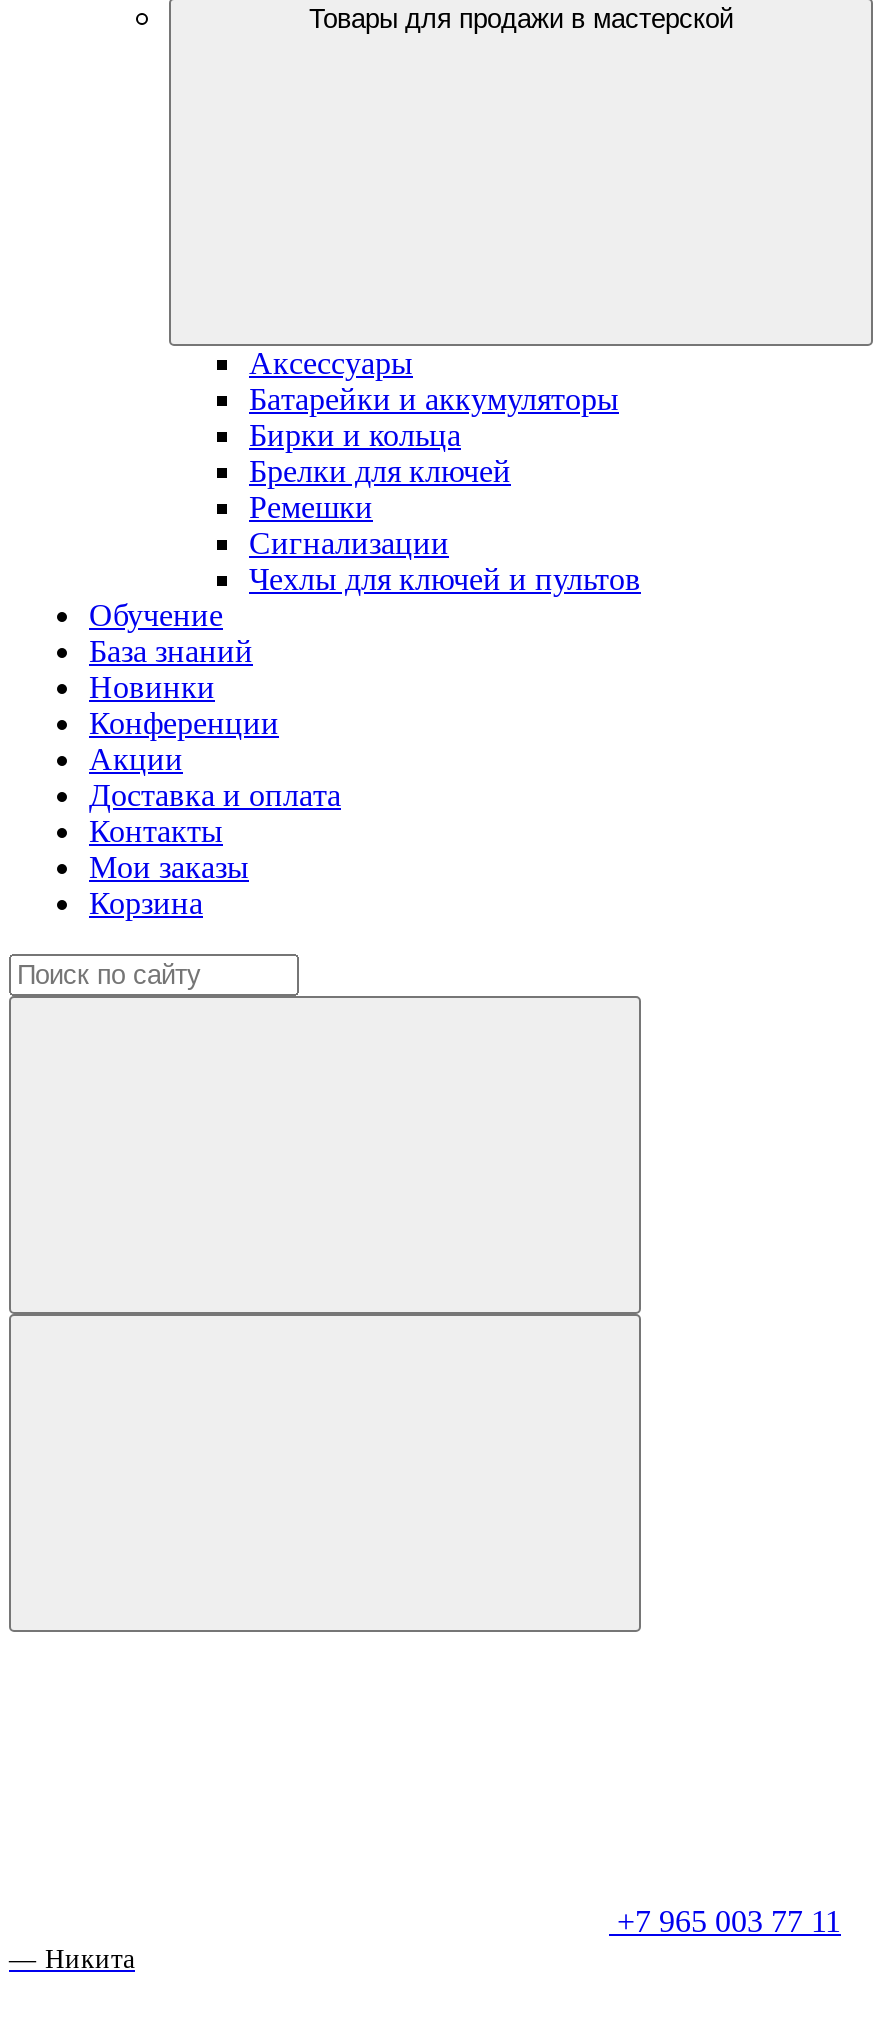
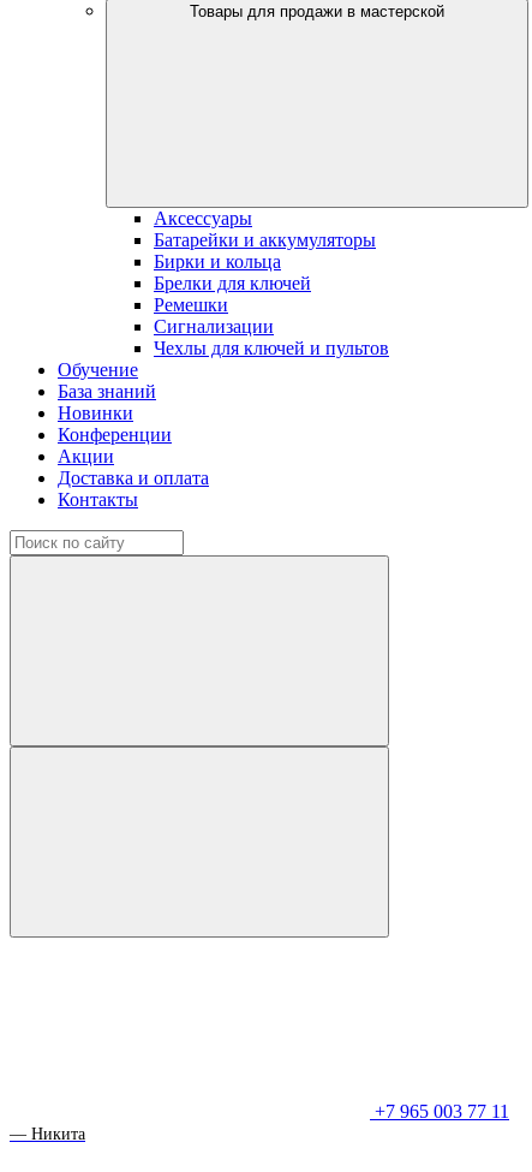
[89,850,249,920] Мои заказы | Корзина -> none

